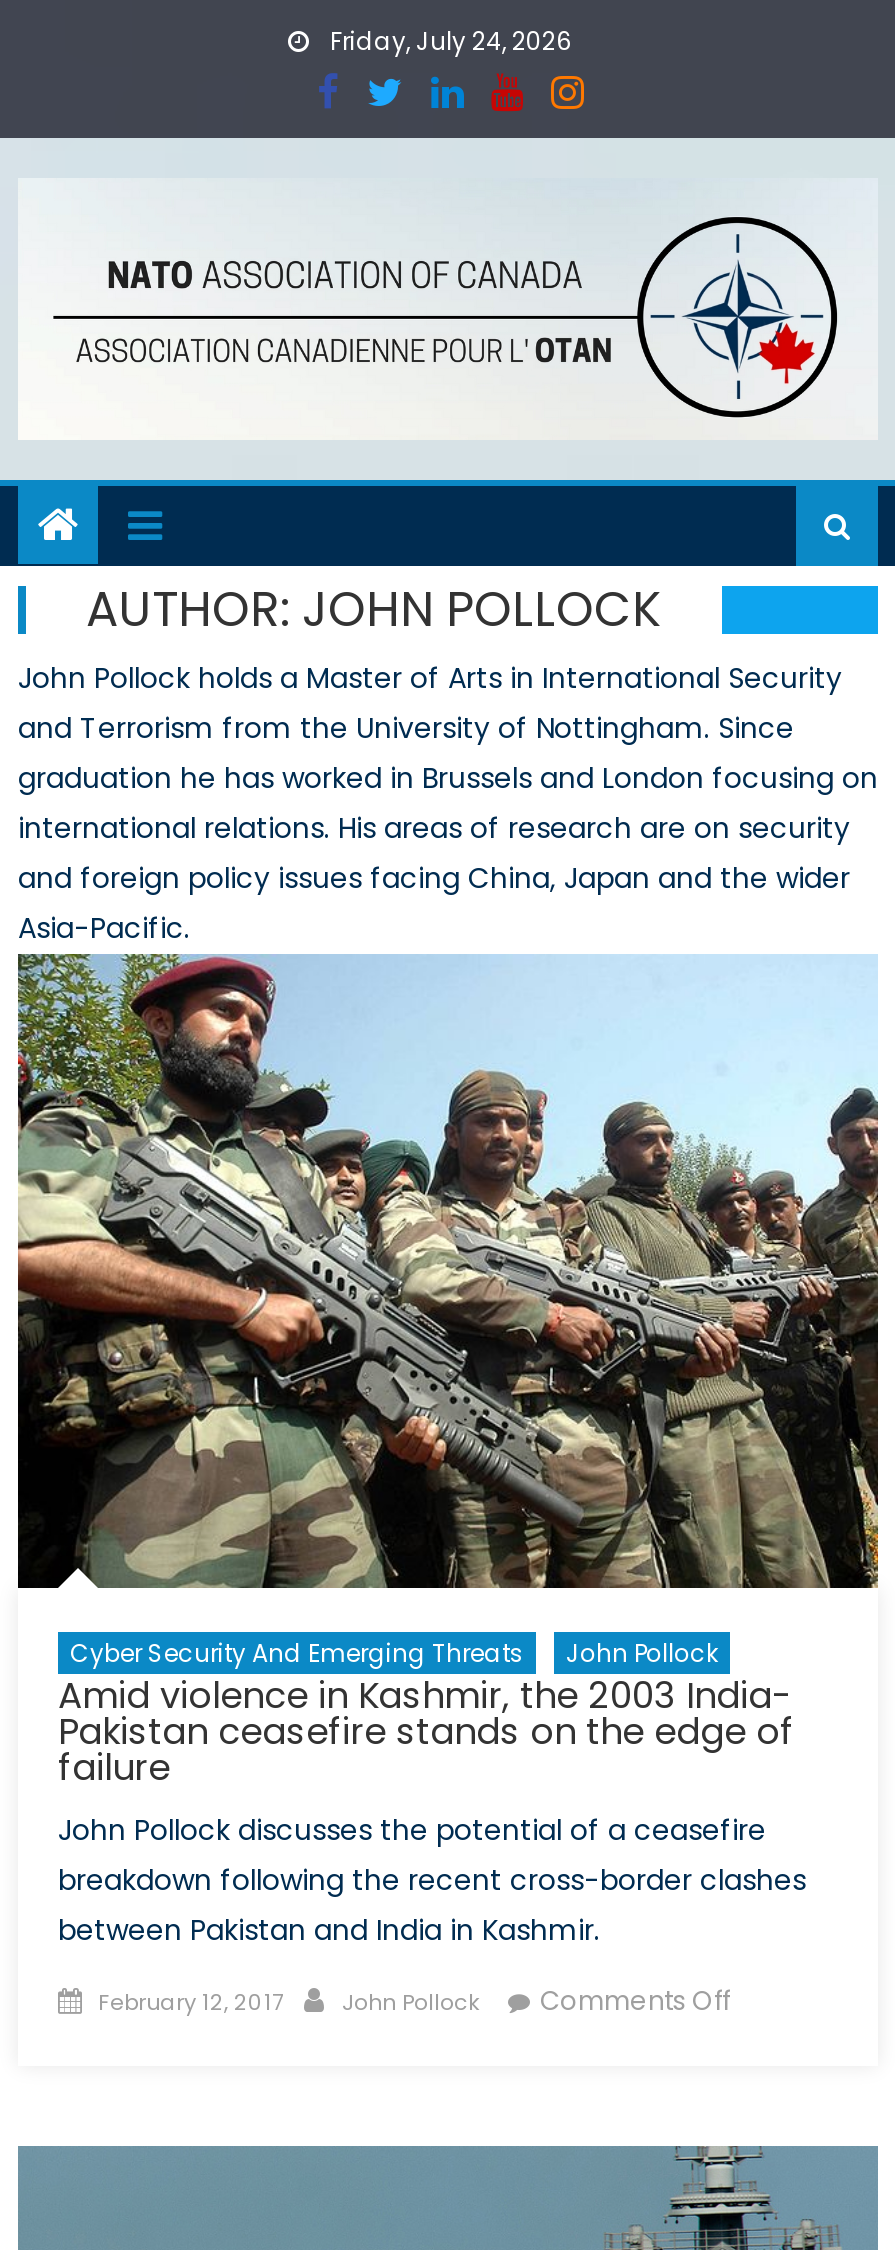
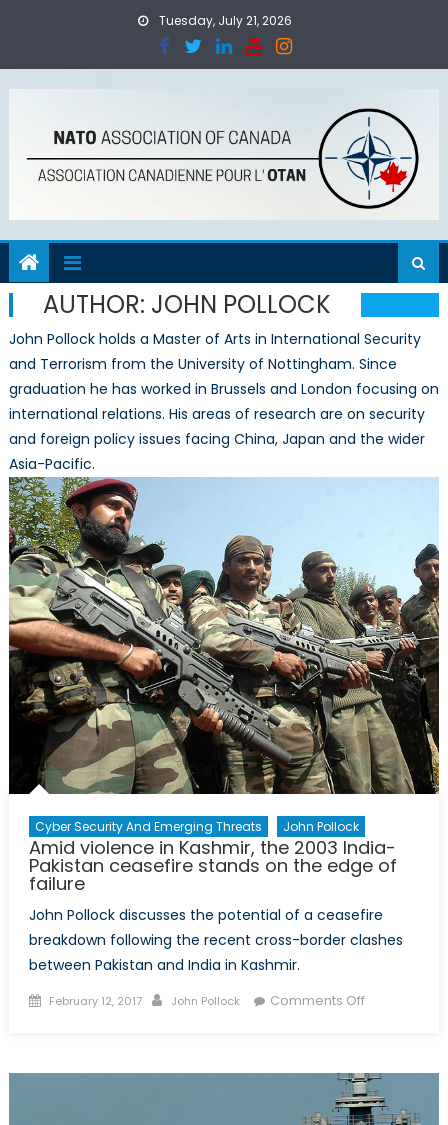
[324,24,572,58] Friday, July 24, 2026 -> [156,12,292,29] Tuesday, July 21, 2026

